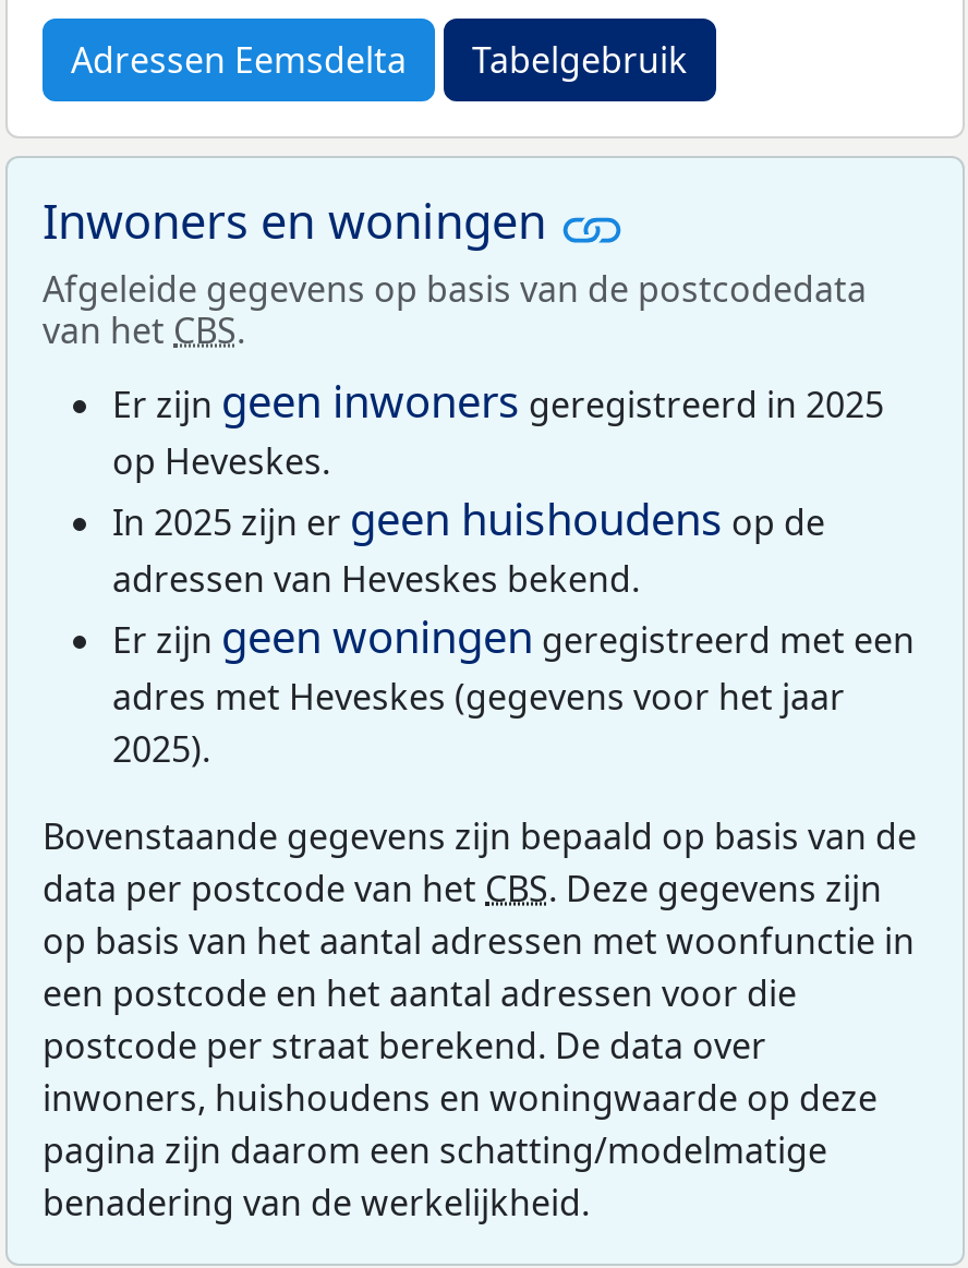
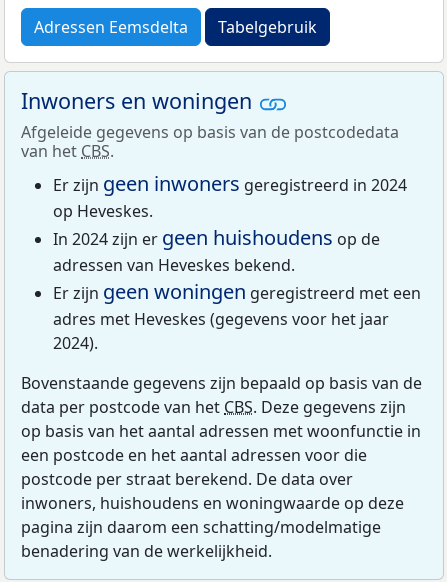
[112,371,884,430] Er zijn geen inwoners geregistreerd in 2025 -> [53,170,407,197] Er zijn geen inwoners geregistreerd in 2024
[112,489,825,548] In 2025 zijn er geen huishoudens op de -> [53,224,380,251] In 2024 zijn er geen huishoudens op de
[112,724,210,772] 2025). -> [53,332,98,354] 2024).

